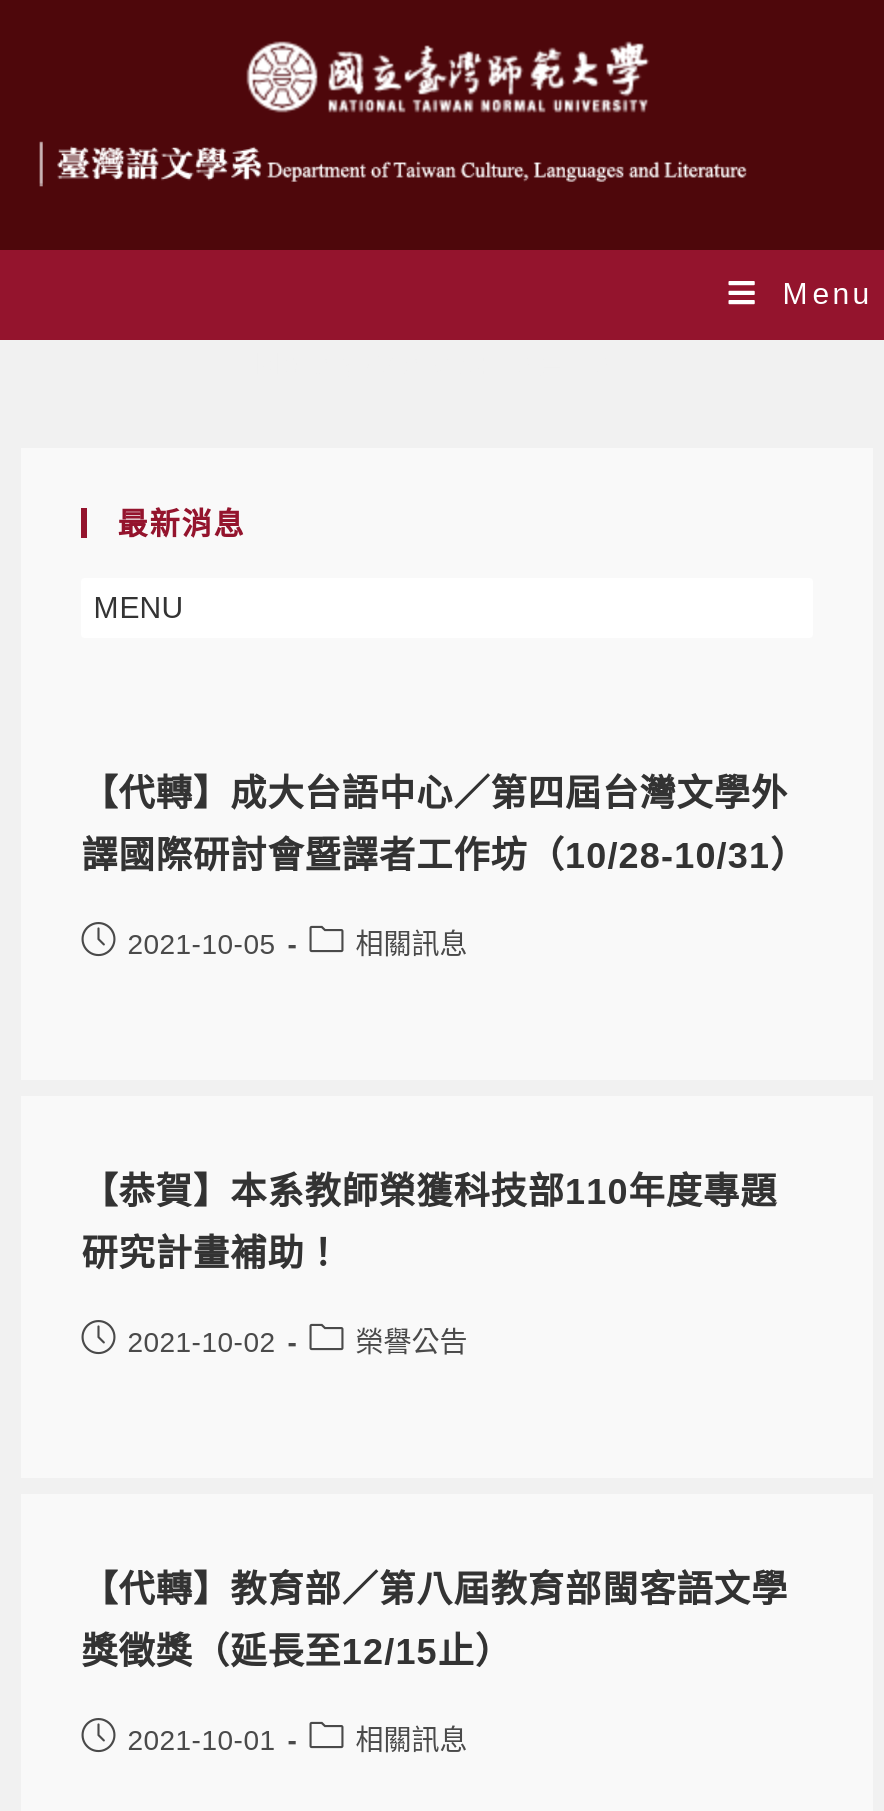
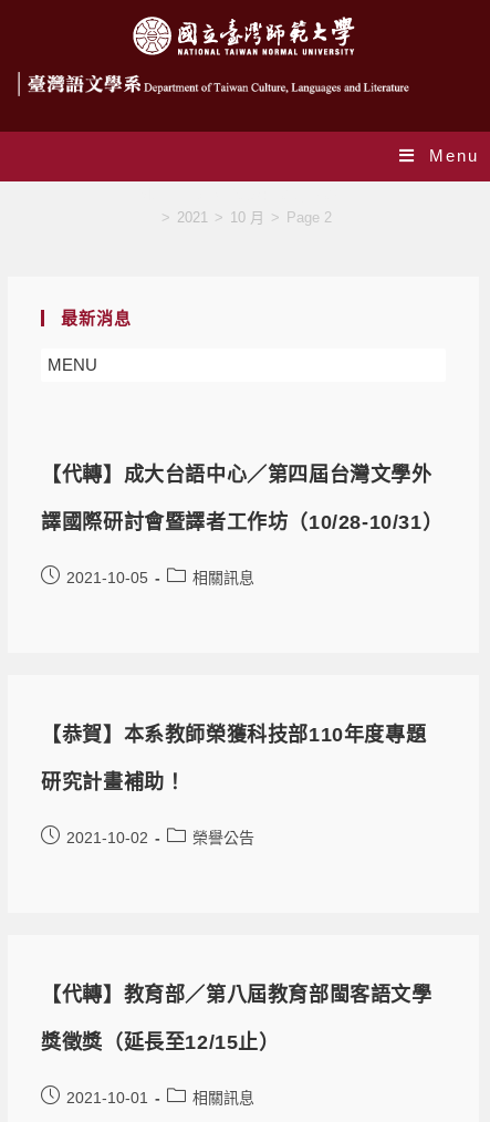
none -> [161,209,332,225] > 2021 > 10 月 > Page 2

